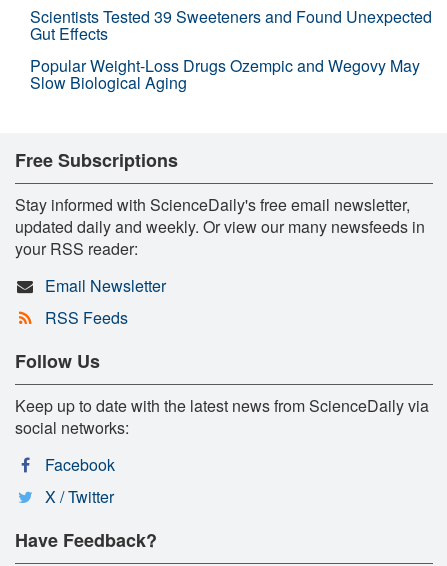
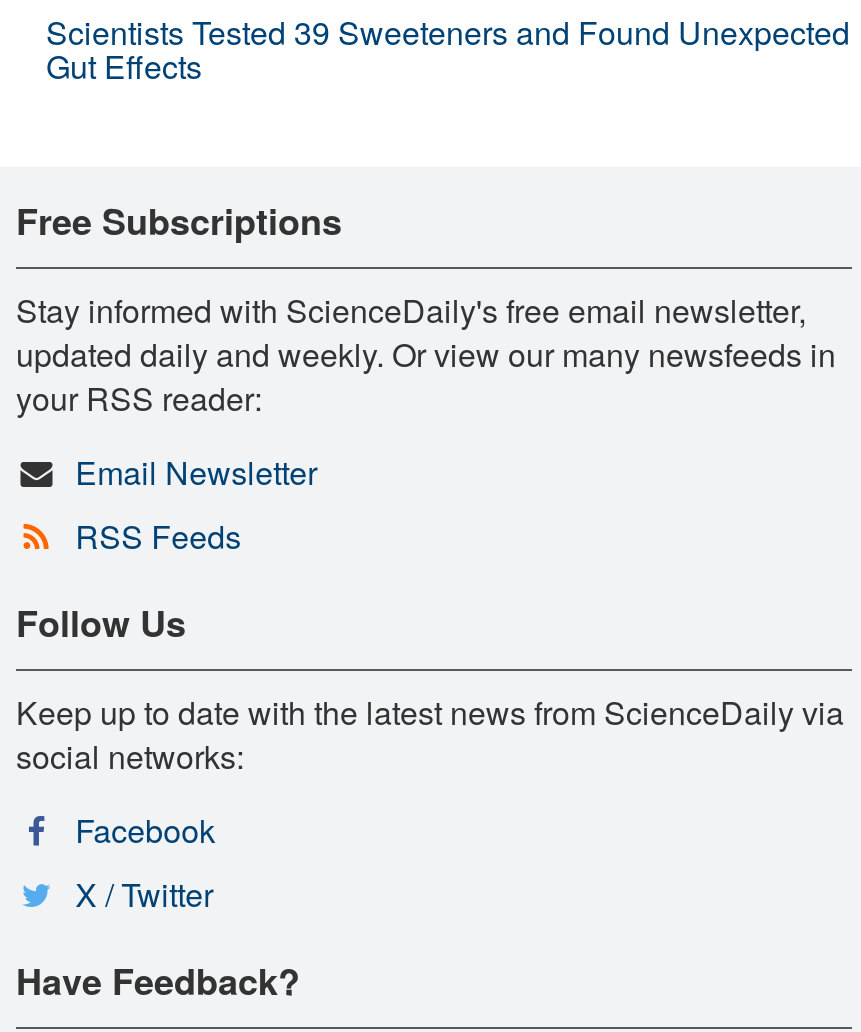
[30,54,420,94] Popular Weight-Loss Drugs Ozempic and Wegovy May | Slow Biological Aging -> none

